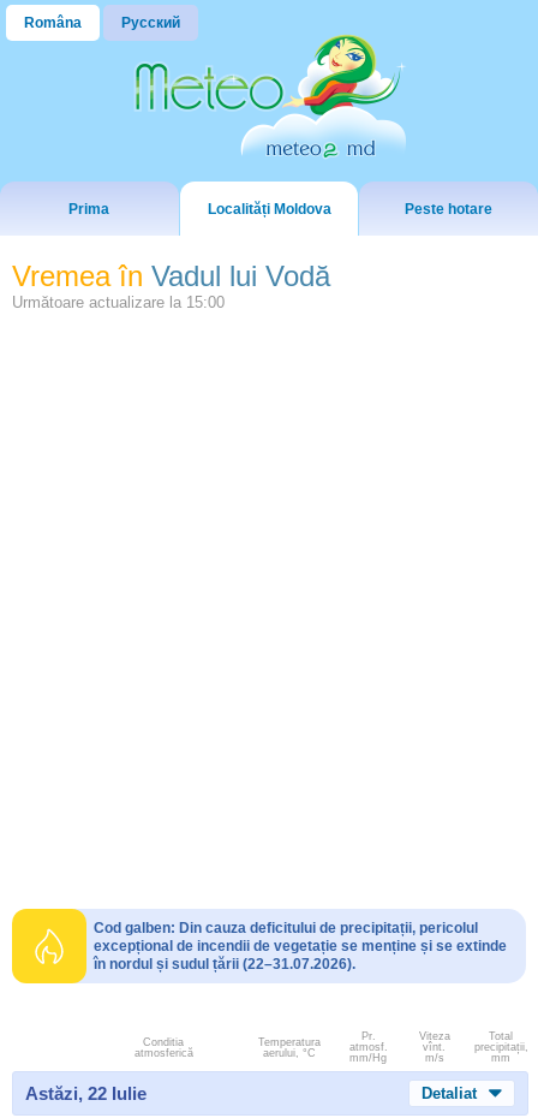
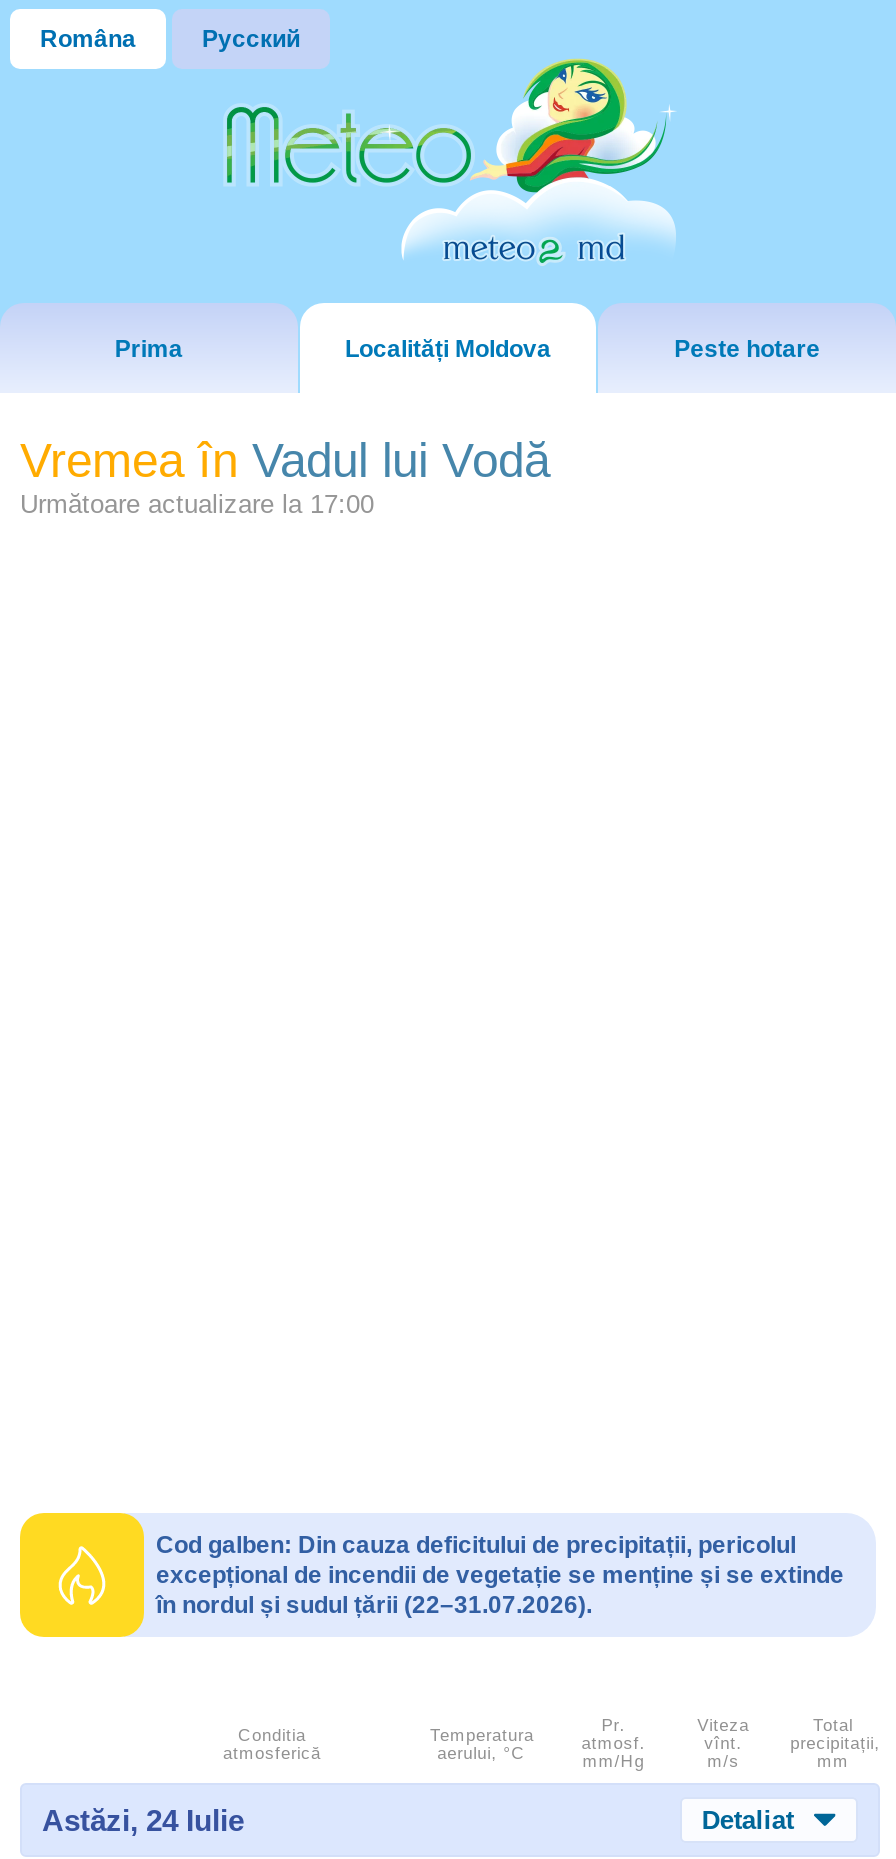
[12,293,225,311] Următoare actualizare la 15:00 -> [20,489,374,519] Următoare actualizare la 17:00
[25,1083,147,1104] Astăzi, 22 Iulie -> [42,1803,244,1837] Astăzi, 24 Iulie

